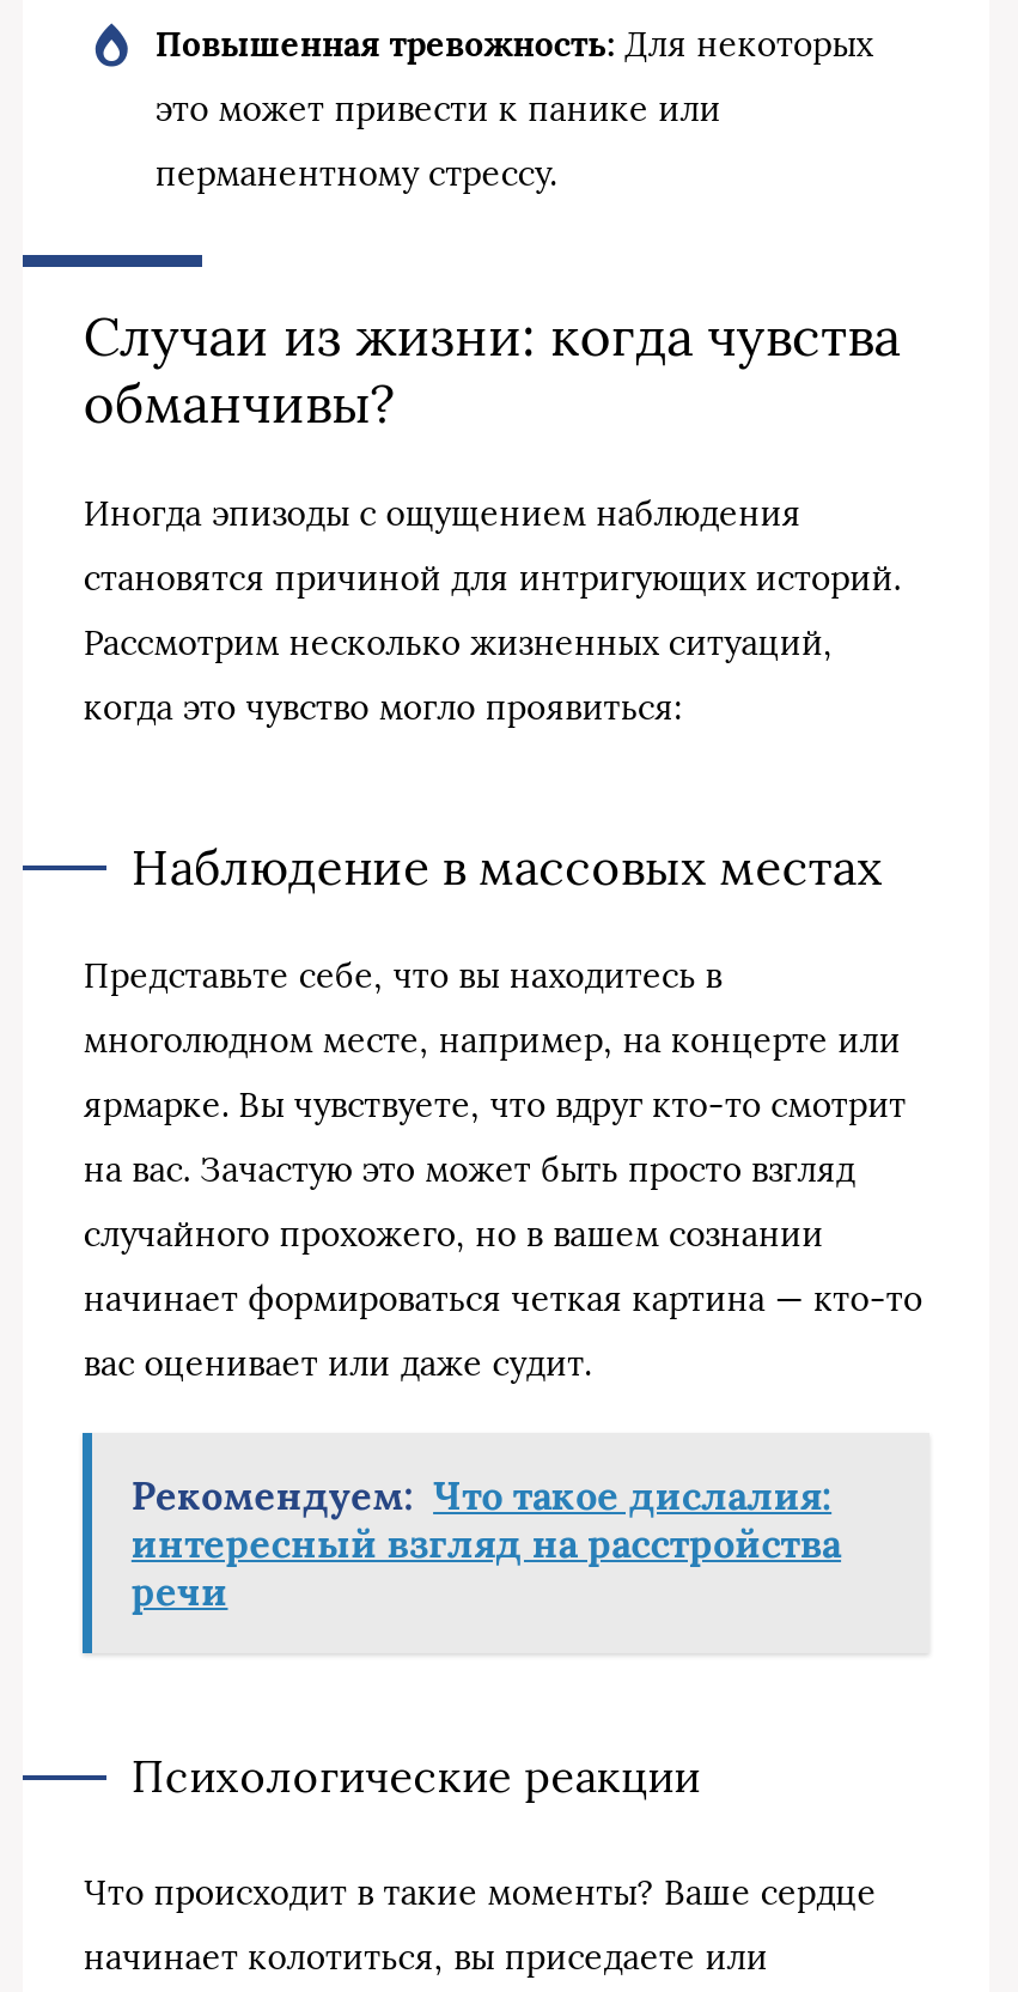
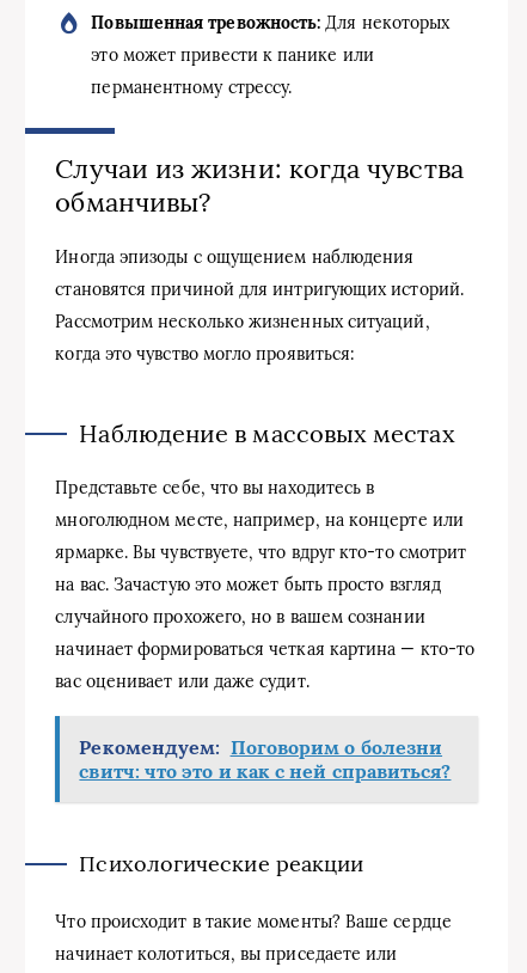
[131,1470,841,1614] Рекомендуем: Что такое дислалия: | интересный взгляд на расстройства | речи -> [79,735,451,782] Рекомендуем: Поговорим о болезни | свитч: что это и как с ней справиться?

